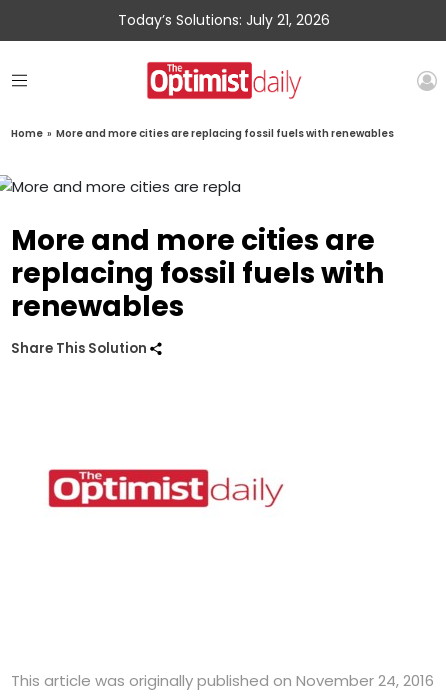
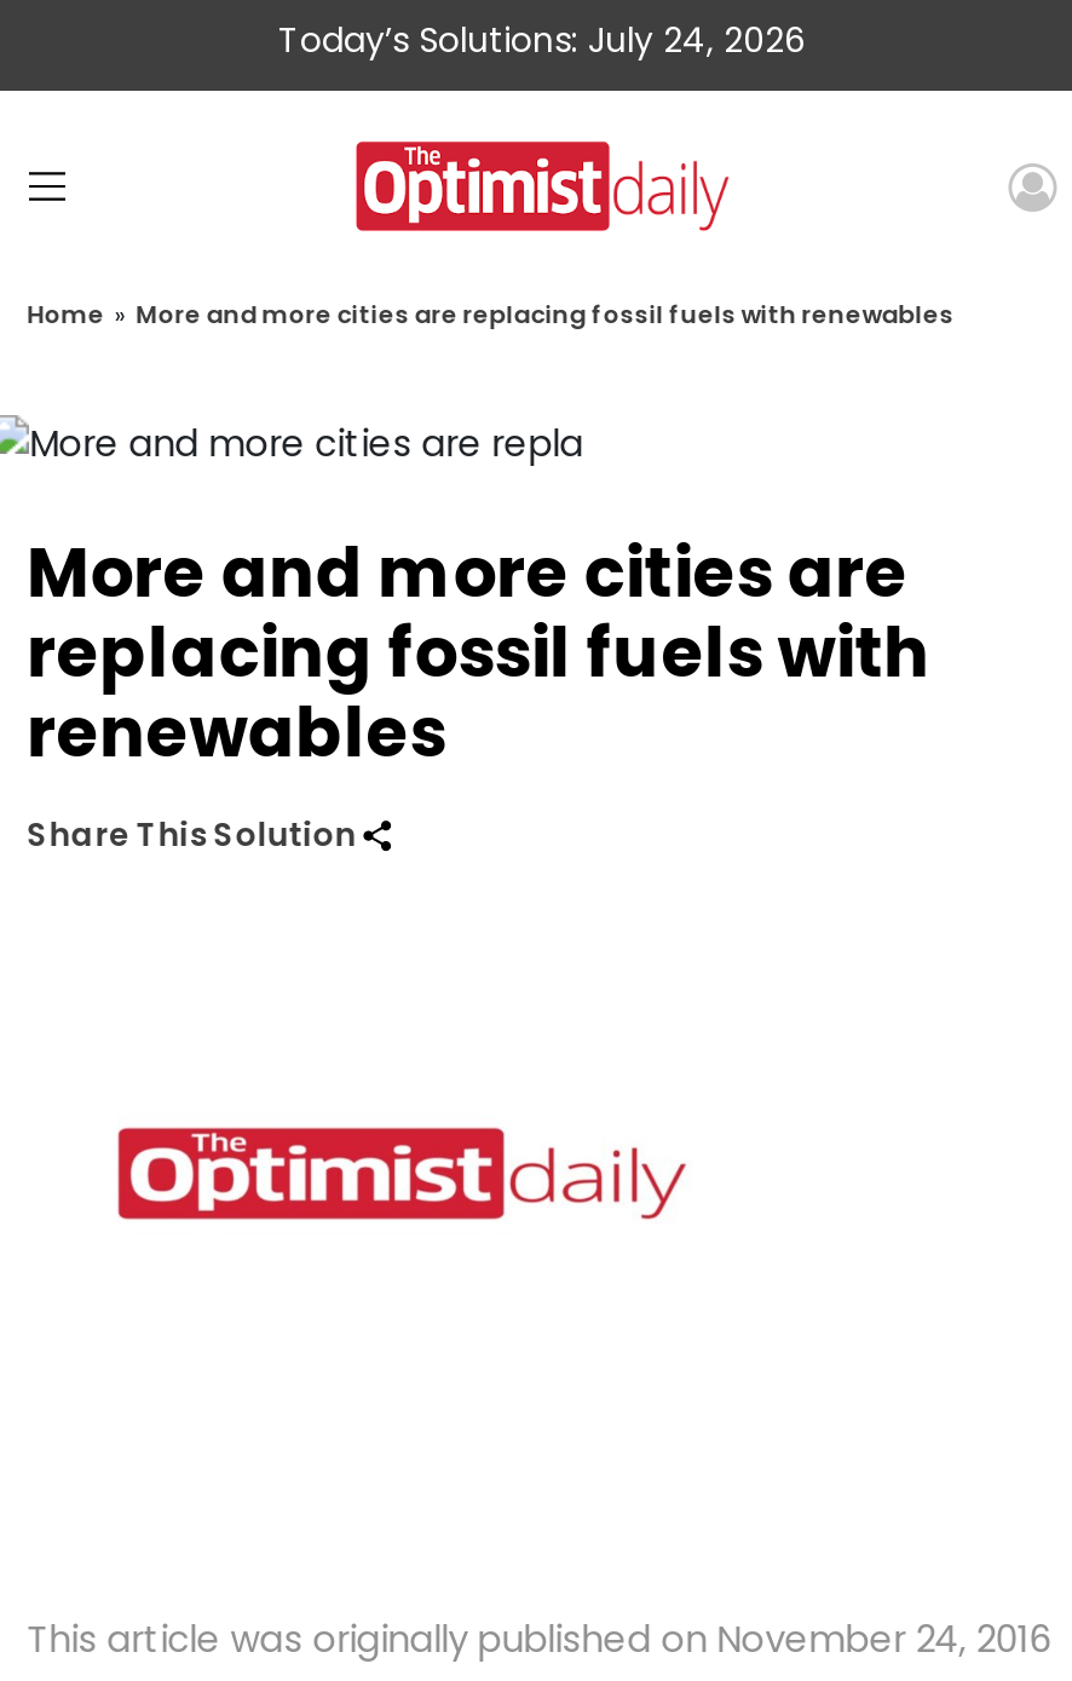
[118,10,330,30] Today’s Solutions: July 21, 2026 -> [278,16,806,64] Today’s Solutions: July 24, 2026

